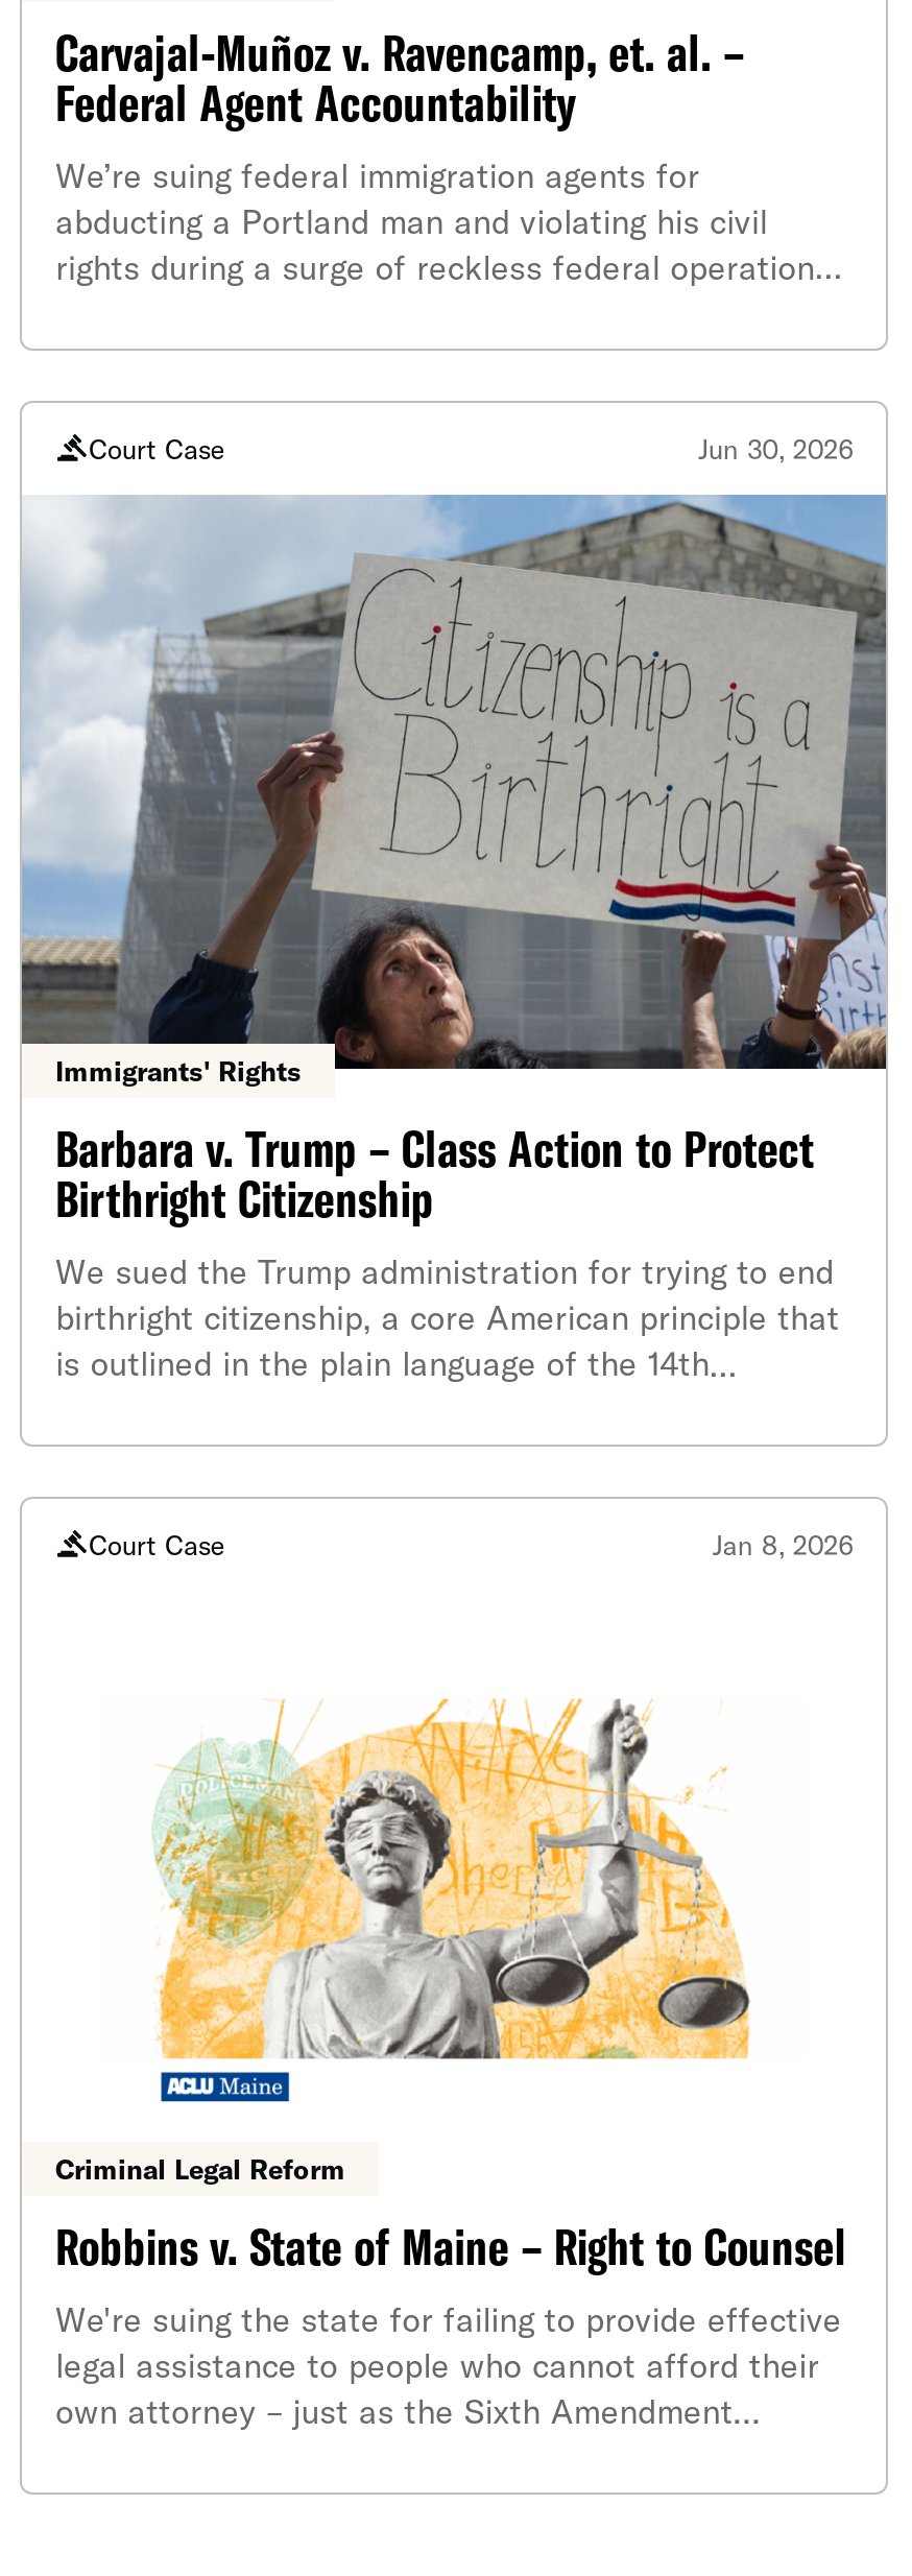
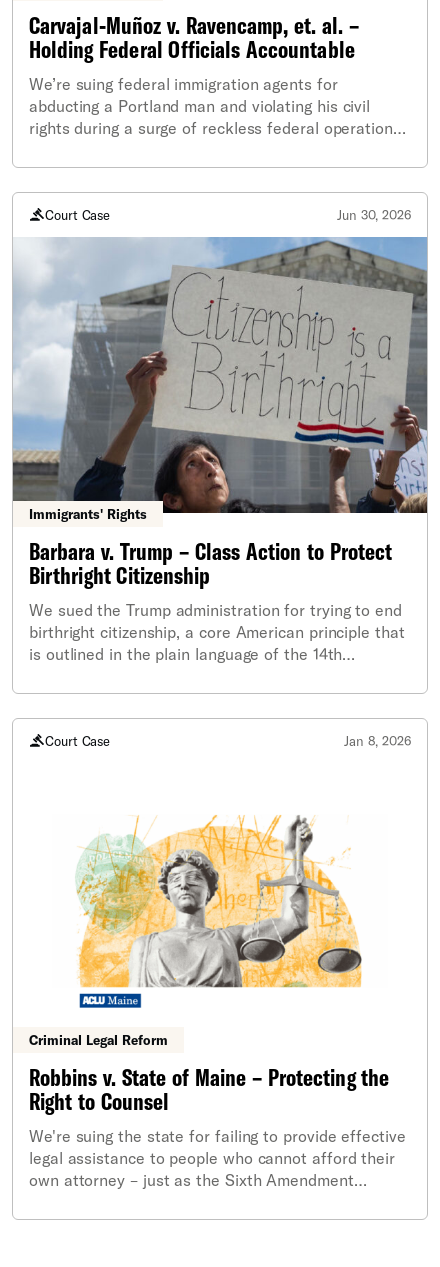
[55,70,576,133] Federal Agent Accountability -> [29,34,355,64] Holding Federal Officials Accountable
[55,2215,847,2277] Robbins v. State of Maine – Right to Counsel -> [29,1062,390,1116] Robbins v. State of Maine – Protecting the | Right to Counsel

